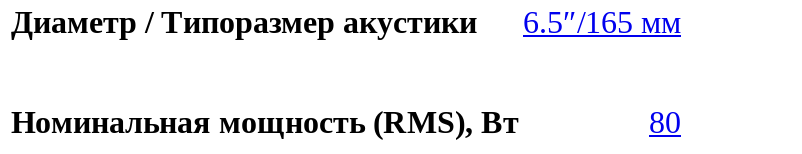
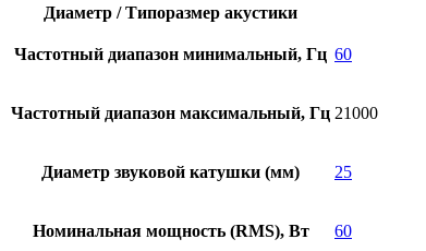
[523,6,681,40] 6.5″/165 мм -> [11,45,378,181] Частотный диапазон минимальный, Гц 60 | Частотный диапазон максимальный, Гц 21000 | Диаметр звуковой катушки (мм) | 25
[649,106,681,140] 80 -> [334,221,352,240] 60

